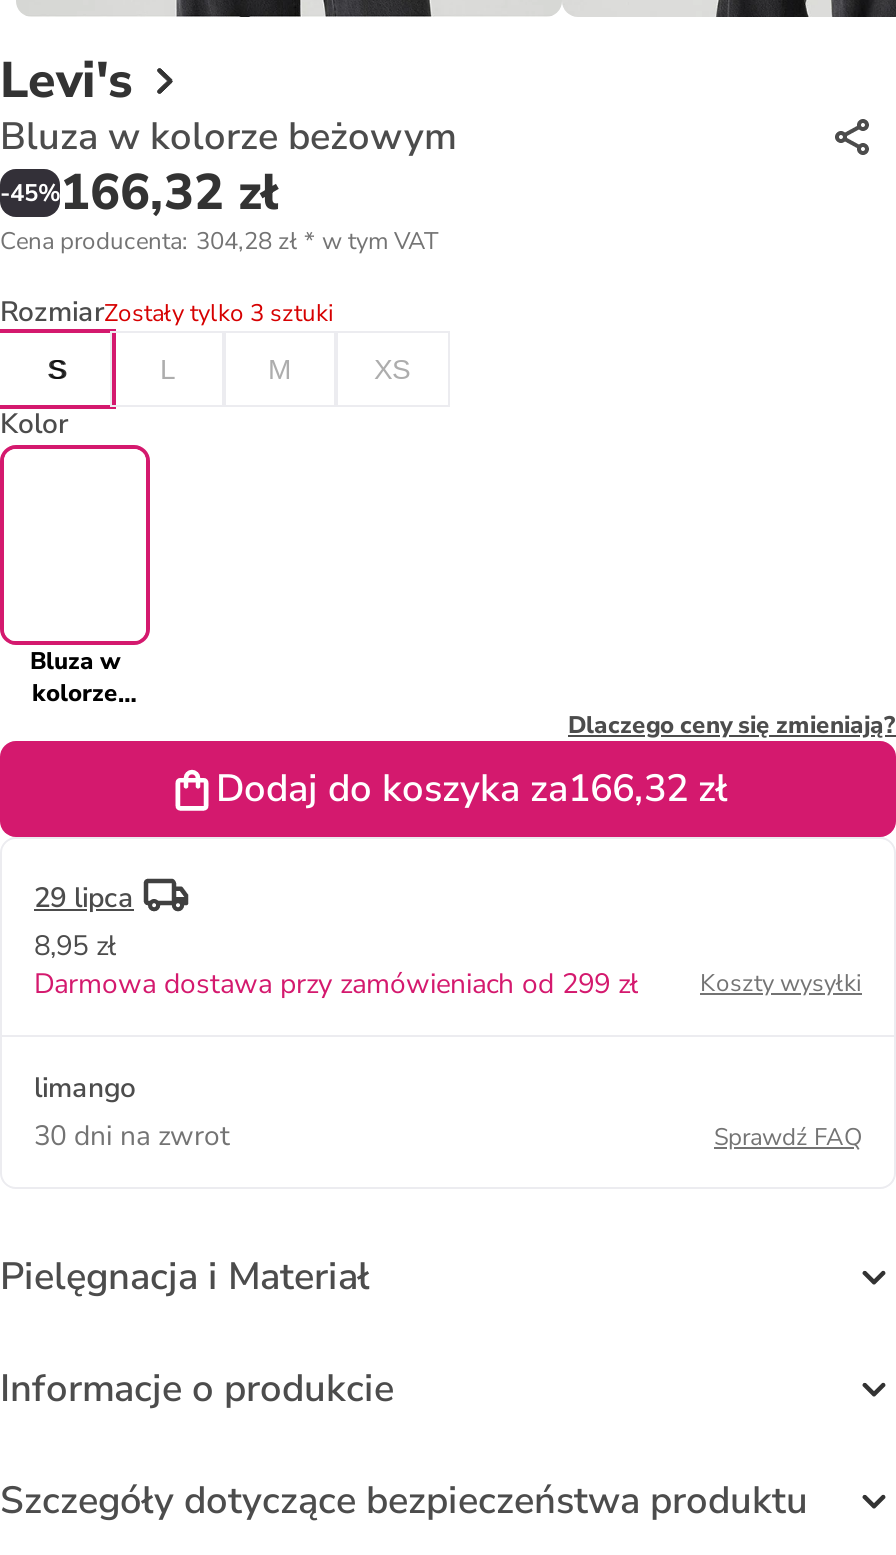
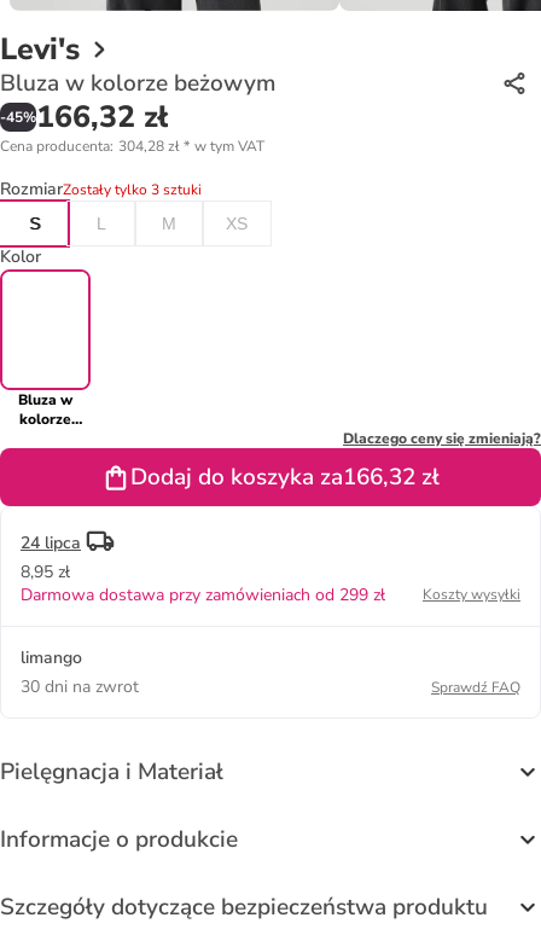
[34,880,134,918] 29 lipca -> [21,531,81,554] 24 lipca

